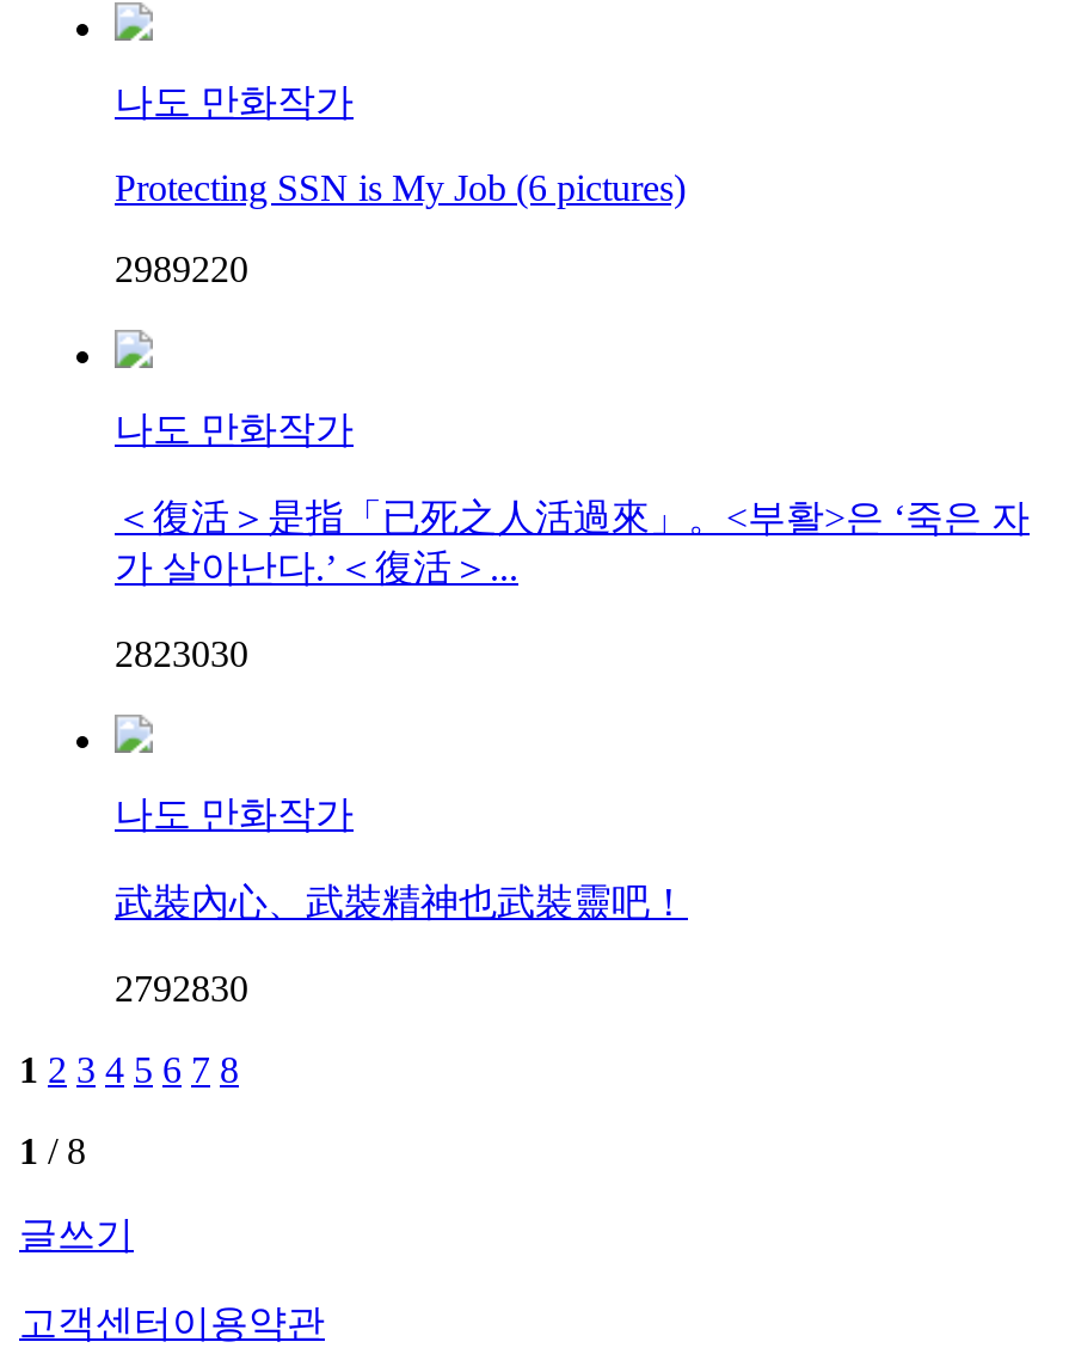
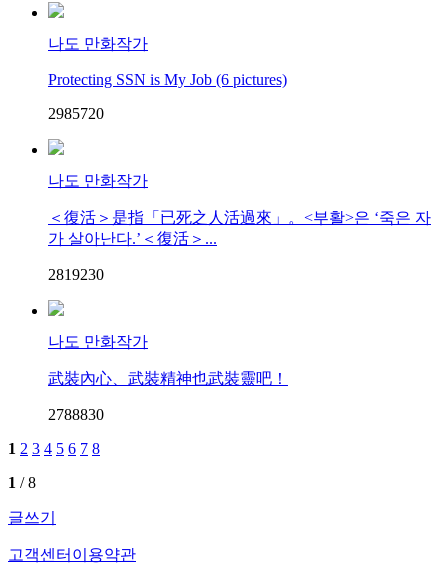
[115,247,248,288] 2989220 -> [48,104,104,121] 2985720
[115,632,248,673] 2823030 -> [48,265,104,282] 2819230
[115,967,248,1007] 2792830 -> [48,405,104,422] 2788830

